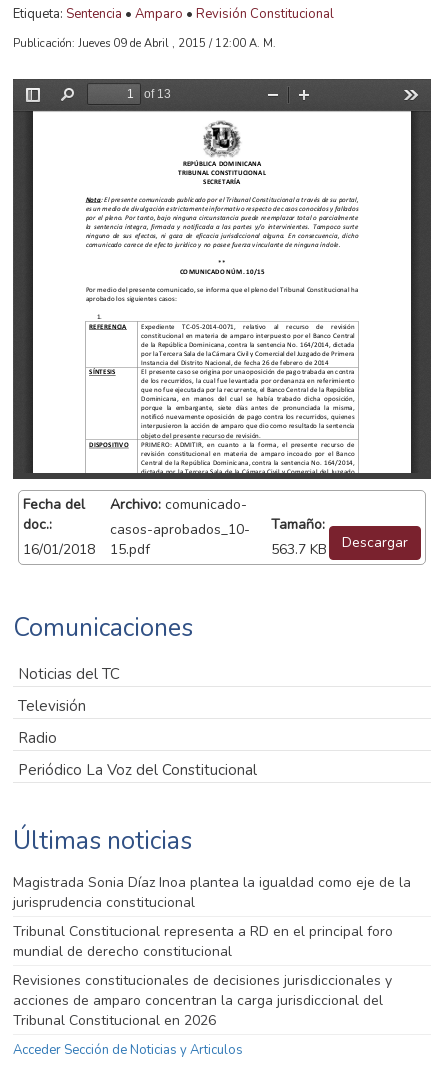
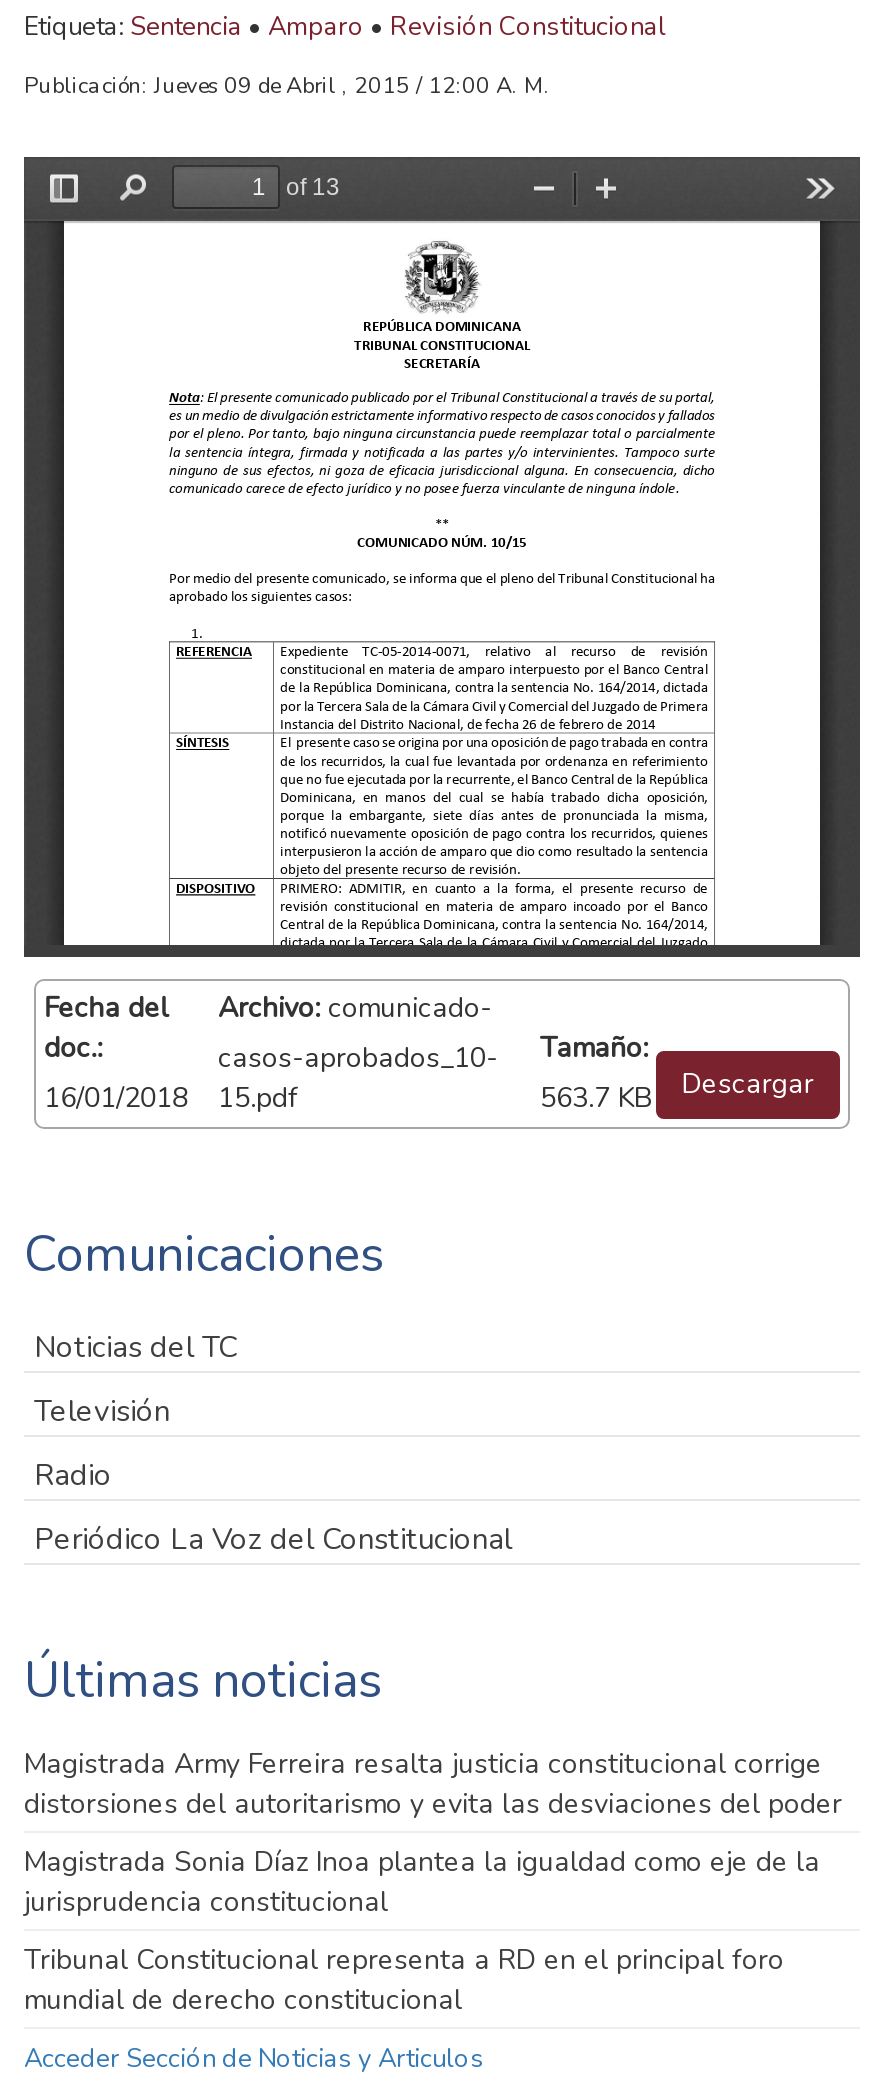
none -> [24,1746,842,1824] Magistrada Army Ferreira resalta justicia constitucional corrige | distorsiones del autoritarismo y evita las desviaciones del poder
moved [13,873,411,961] -> [24,1844,820,2020]: Magistrada Sonia Díaz Inoa plantea la igualdad como eje de la | jurisprudencia constitucional | Tribunal Constitucional representa a RD en el principal foro | mundial de derecho constitucional
[13,971,392,1030] Revisiones constitucionales de decisiones jurisdiccionales y | acciones de amparo concentran la carga jurisdiccional del | Tribunal Constitucional en 2026 -> none

